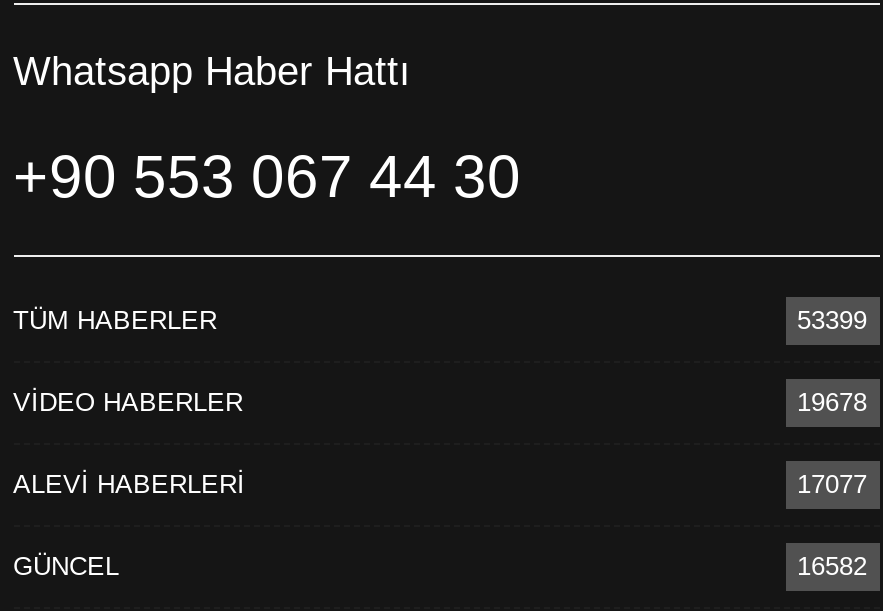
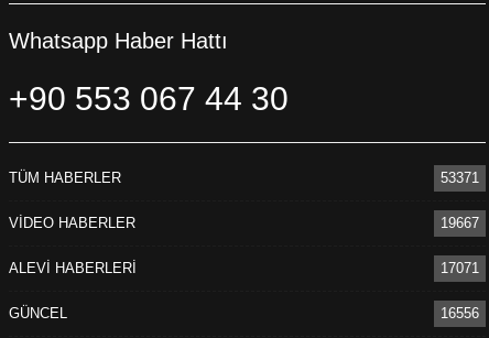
[797,305,867,335] 53399 -> [440,170,479,186] 53371
[797,387,867,417] 19678 -> [440,215,479,231] 19667
[797,469,867,499] 17077 -> [440,260,479,277] 17071
[797,551,867,581] 16582 -> [440,305,479,322] 16556

